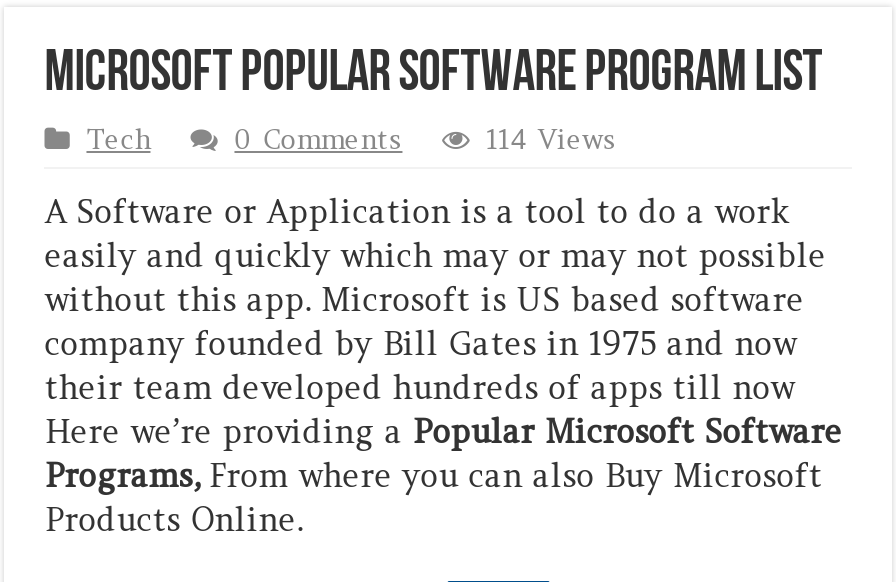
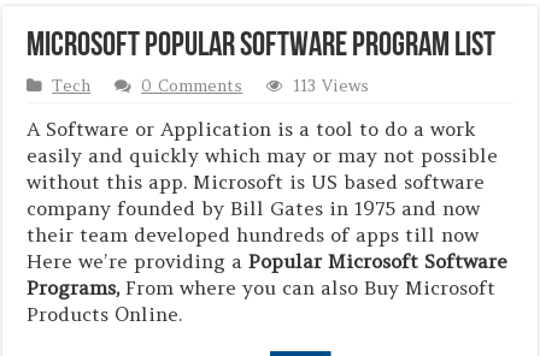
[486,122,616,156] 114 Views -> [293,75,369,96] 113 Views

